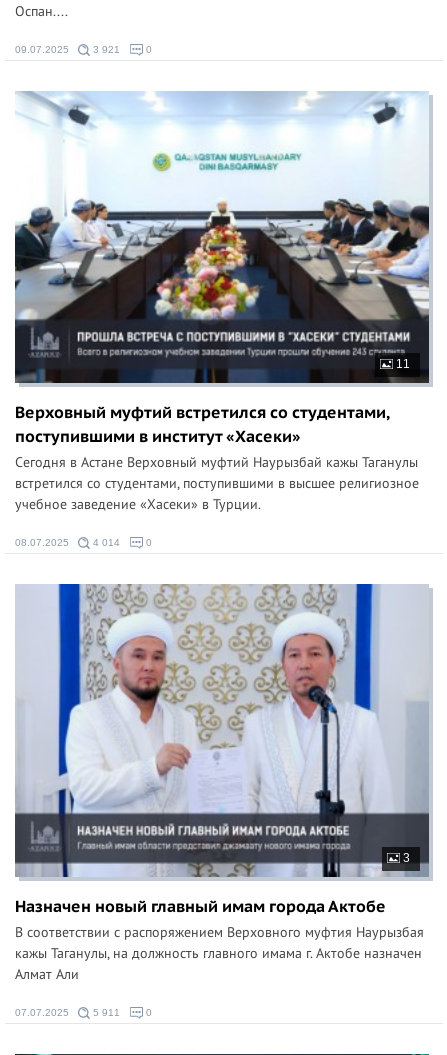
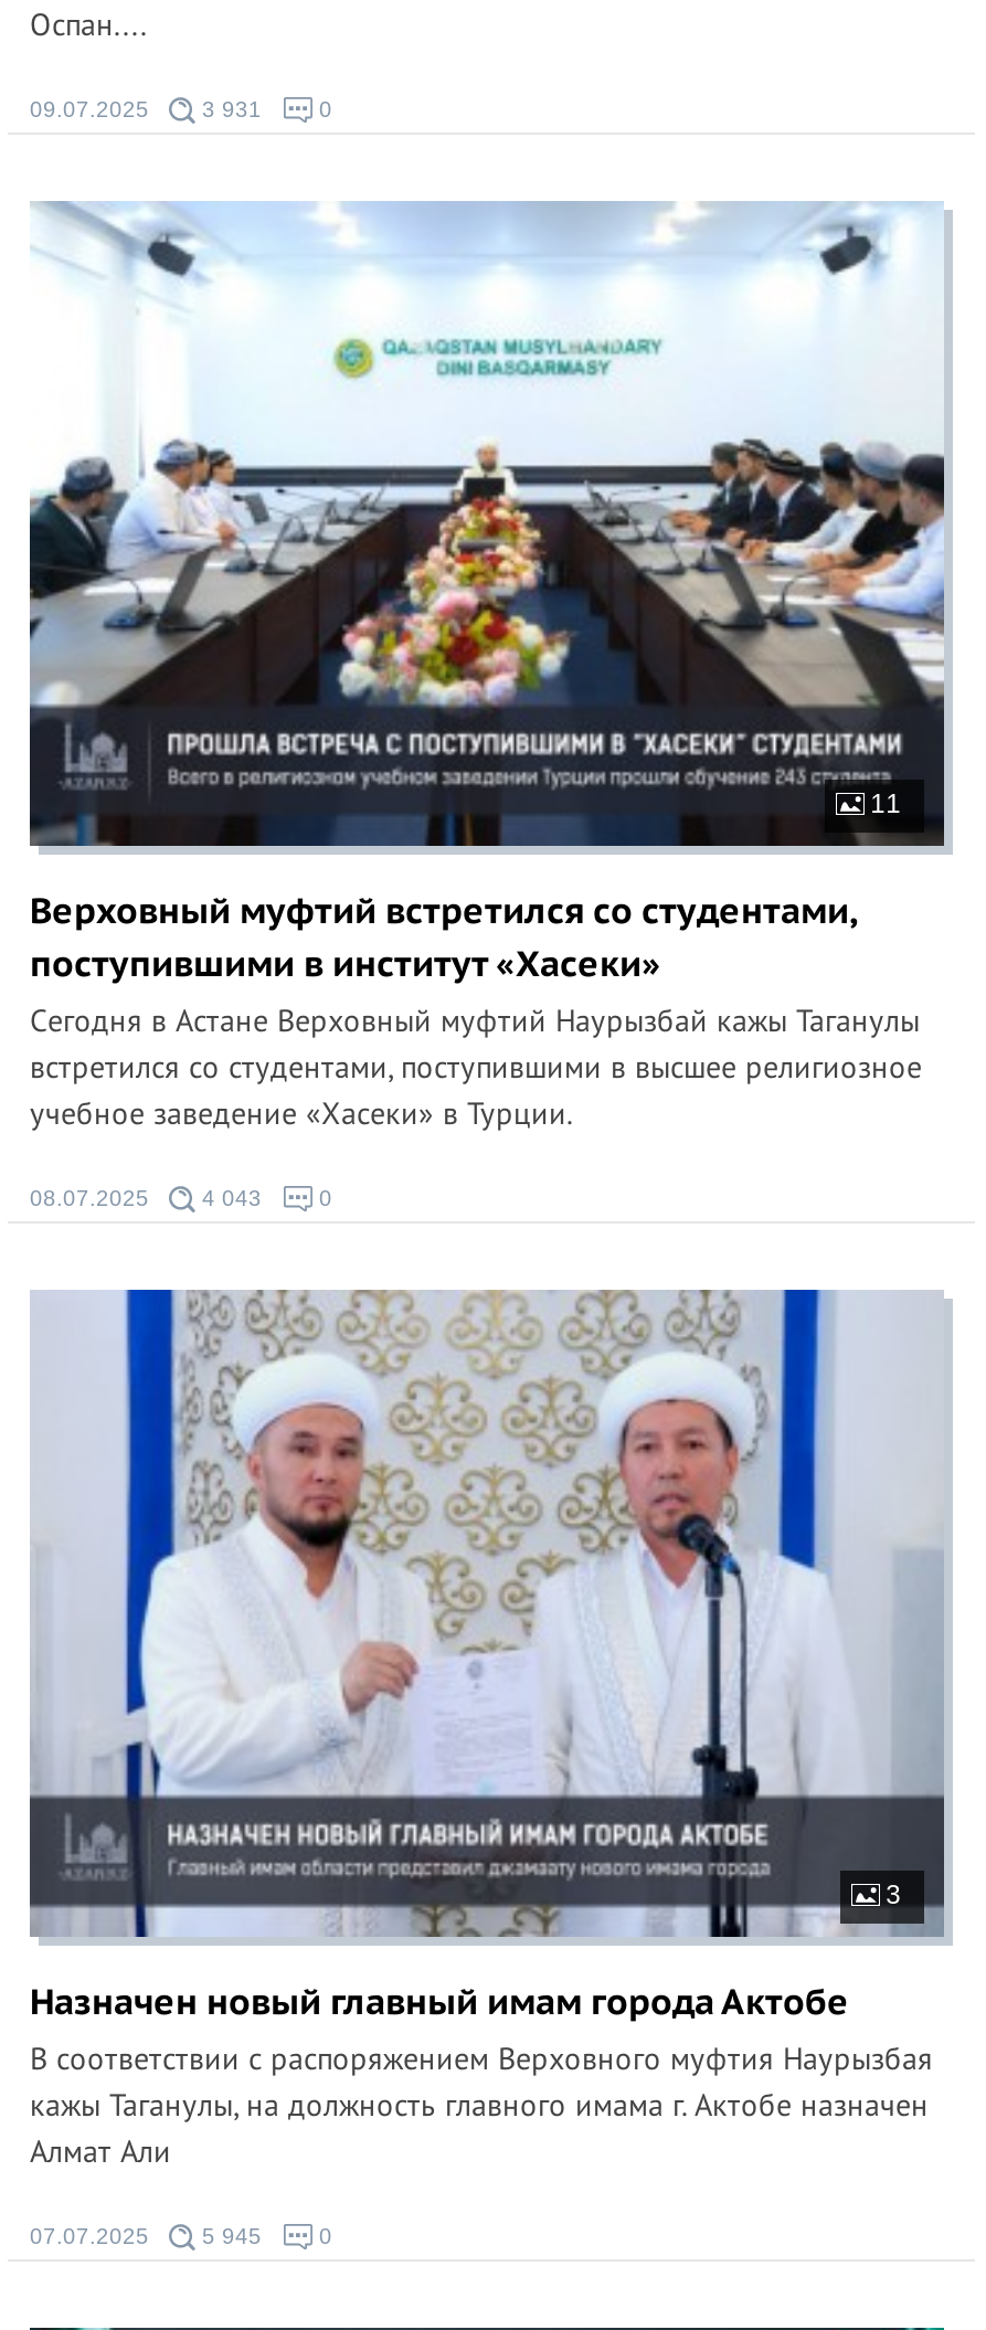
[15,44,120,55] 09.07.2025 3 921 -> [30,97,262,121] 09.07.2025 3 931
[15,537,120,548] 08.07.2025 4 014 -> [30,1187,262,1211] 08.07.2025 4 043
[15,1007,120,1018] 07.07.2025 5 911 -> [30,2224,262,2248] 07.07.2025 5 945

